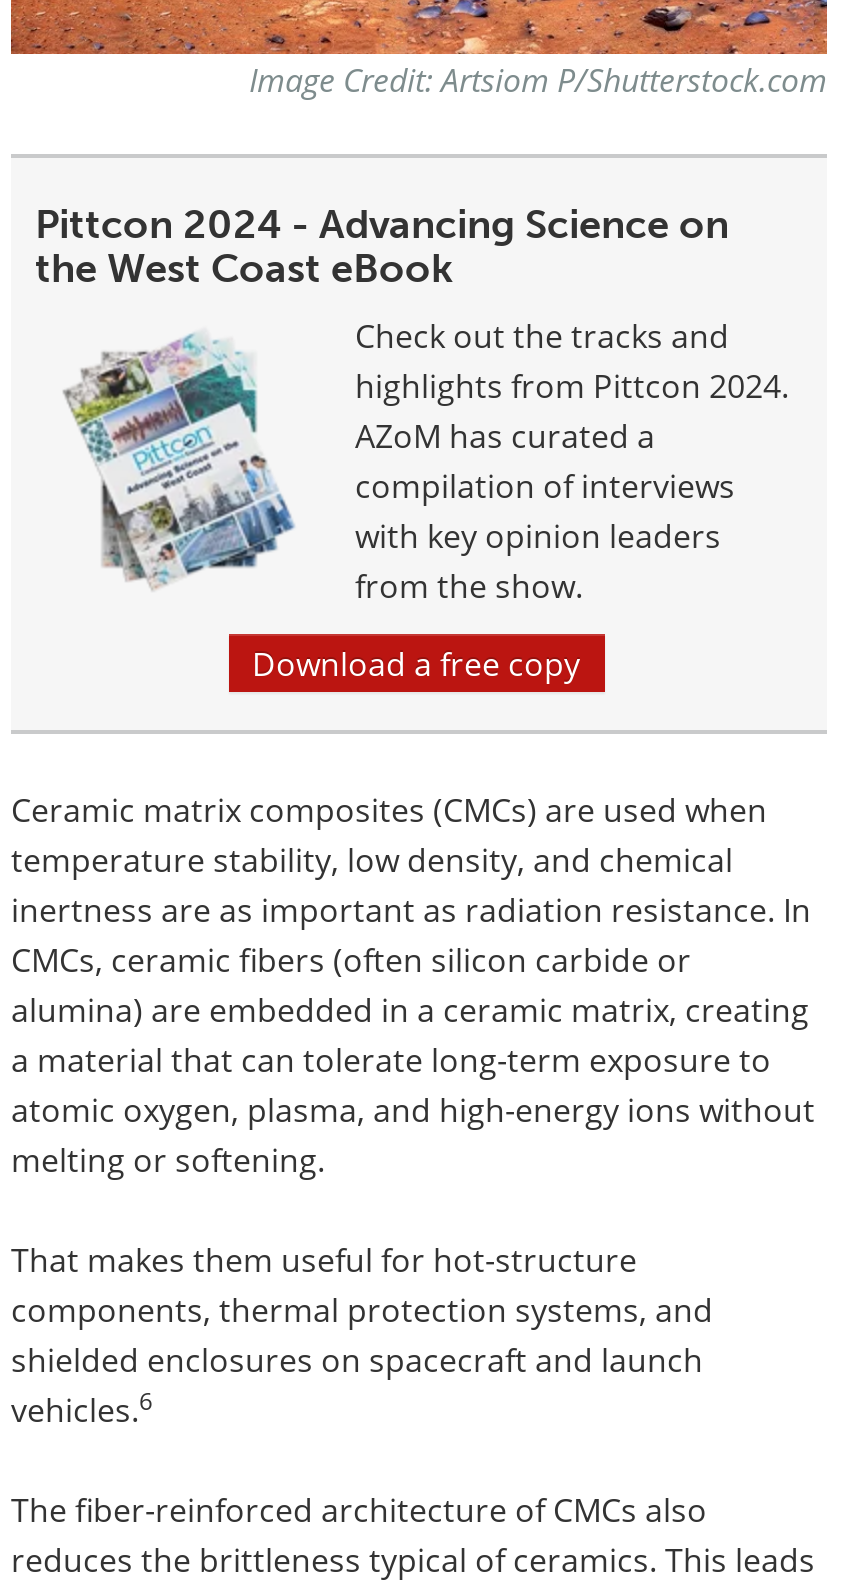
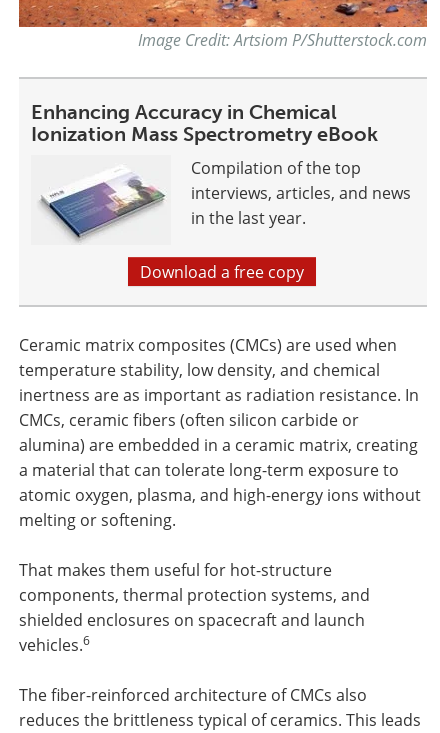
[35,200,729,292] Pittcon 2024 - Advancing Science on | the West Coast eBook -> [31,100,378,146] Enhancing Accuracy in Chemical | Ionization Mass Spectrometry eBook
[89,314,789,606] [image] | Check out the tracks and | highlights from Pittcon 2024. | AZoM has curated a | compilation of interviews | with key opinion leaders | from the show. -> [39,157,411,241] [image] | Compilation of the top | interviews, articles, and news | in the last year.

